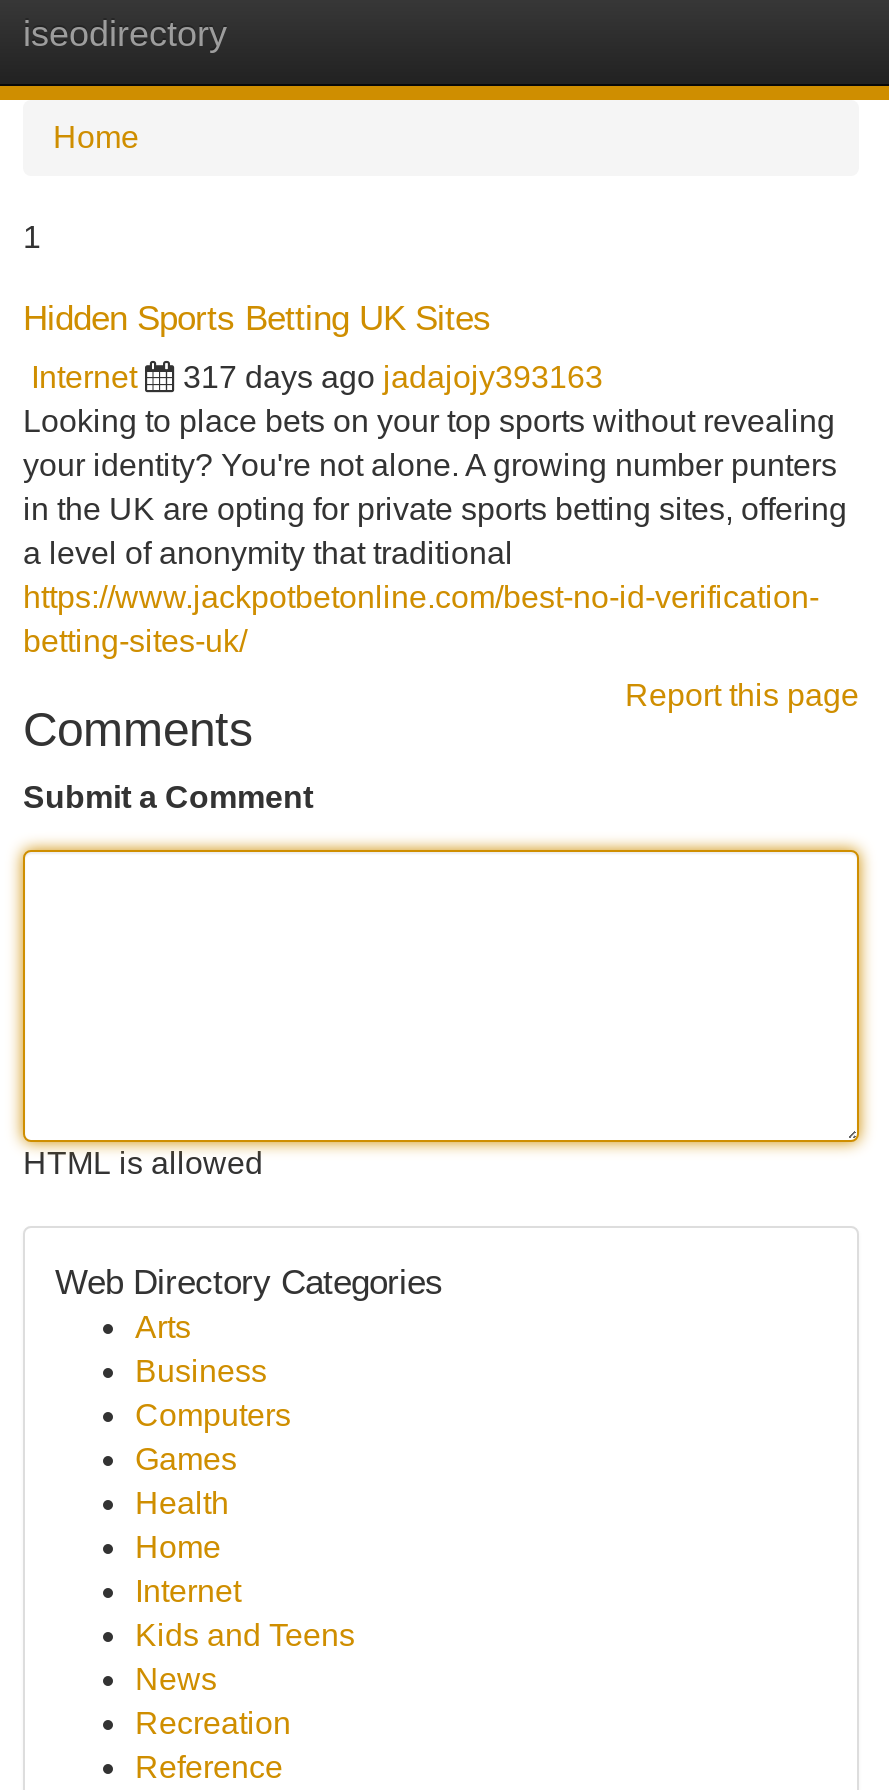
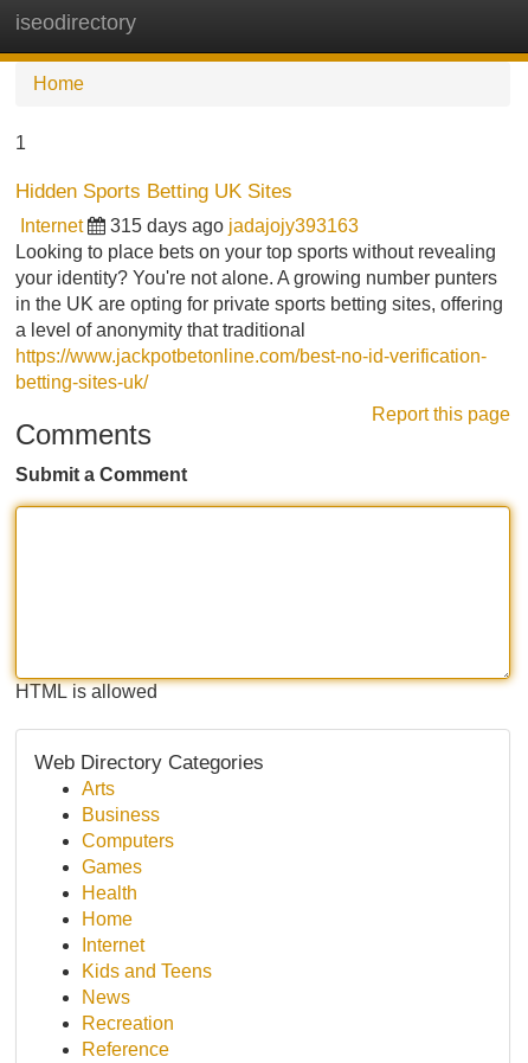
[183,360,603,394] 317 days ago jadajojy393163 -> [110,216,359,236] 315 days ago jadajojy393163

